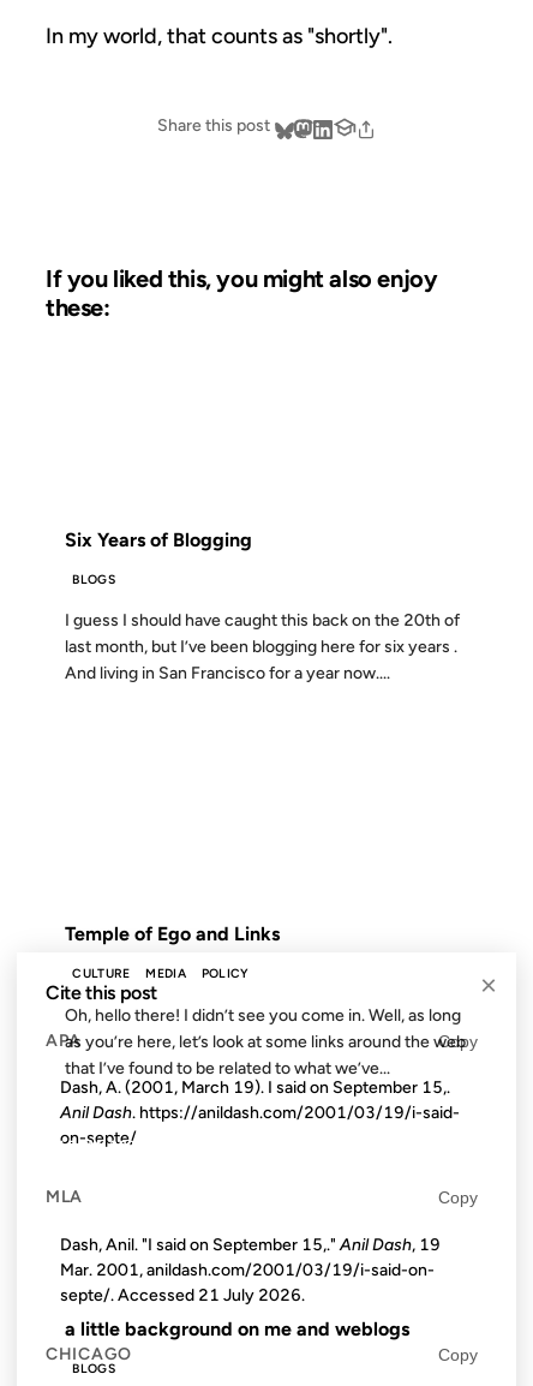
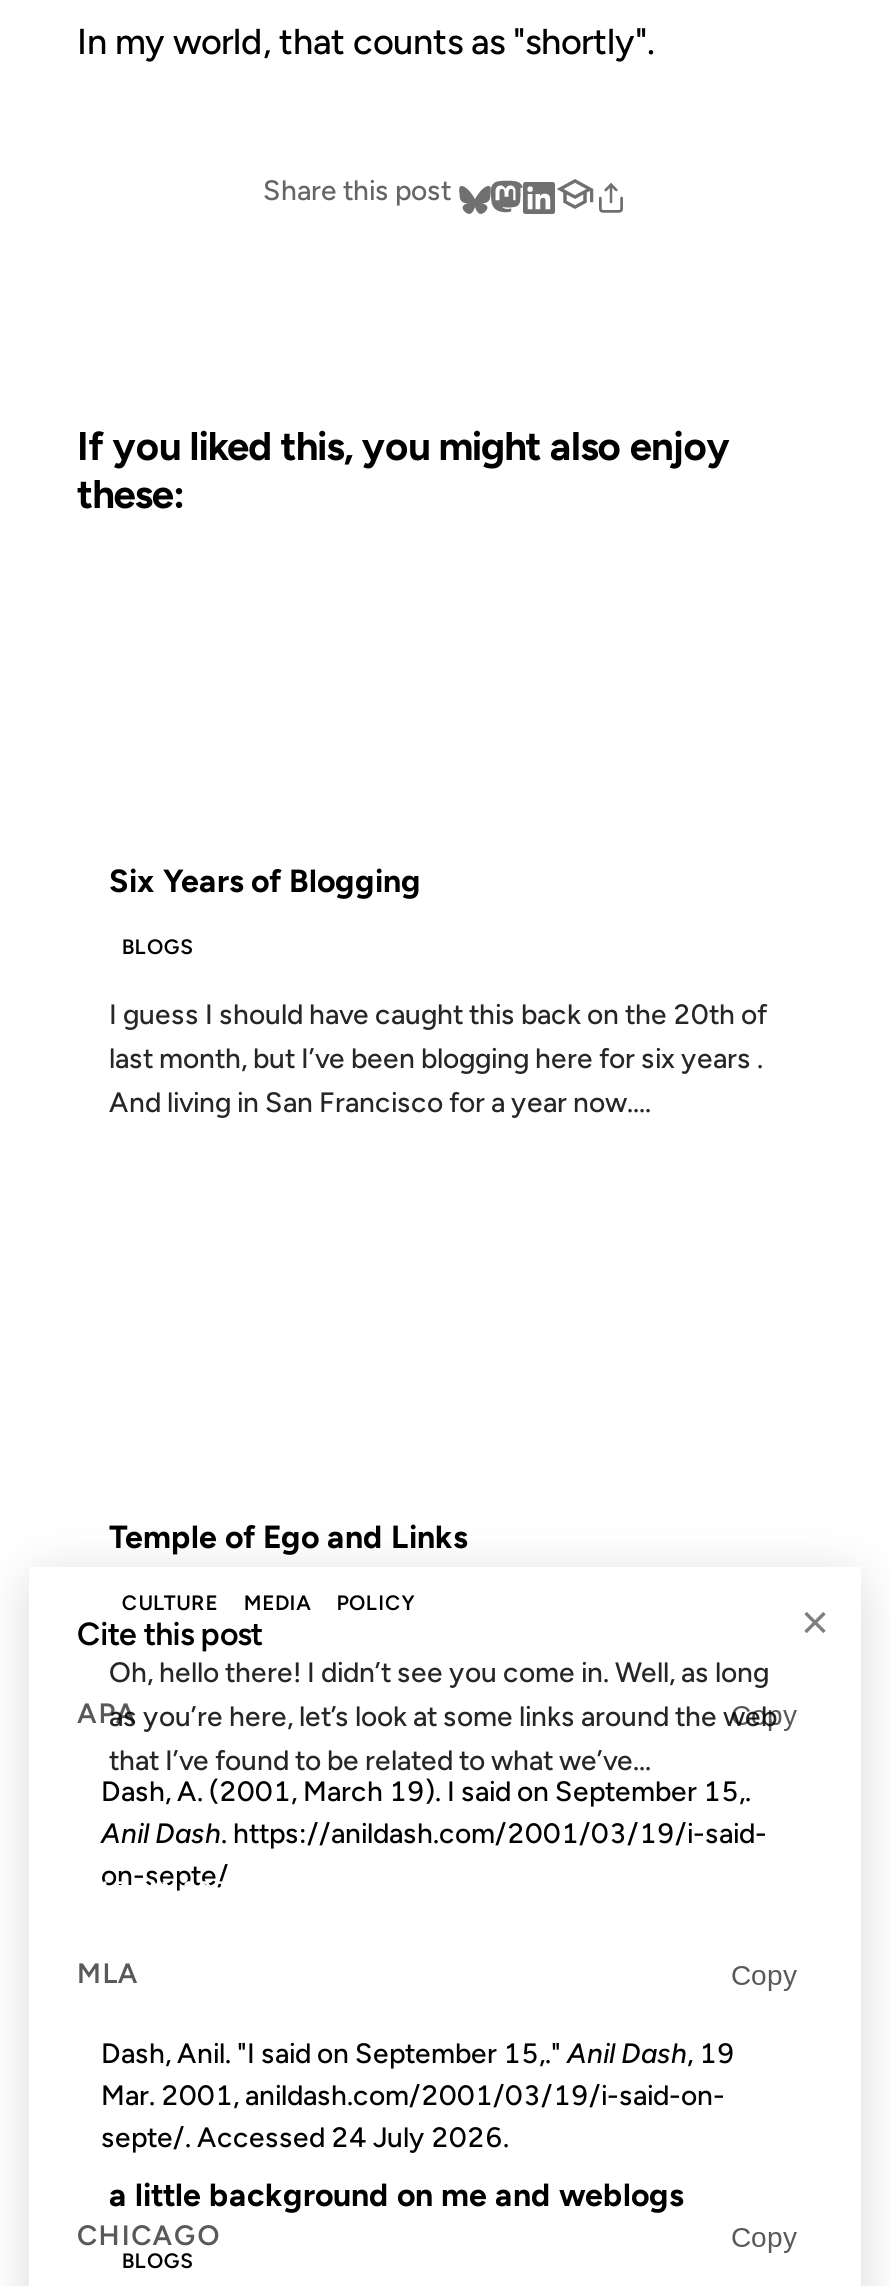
[60,1284,305,1305] septe/. Accessed 21 July 2026. -> [101,2121,509,2155] septe/. Accessed 24 July 2026.

